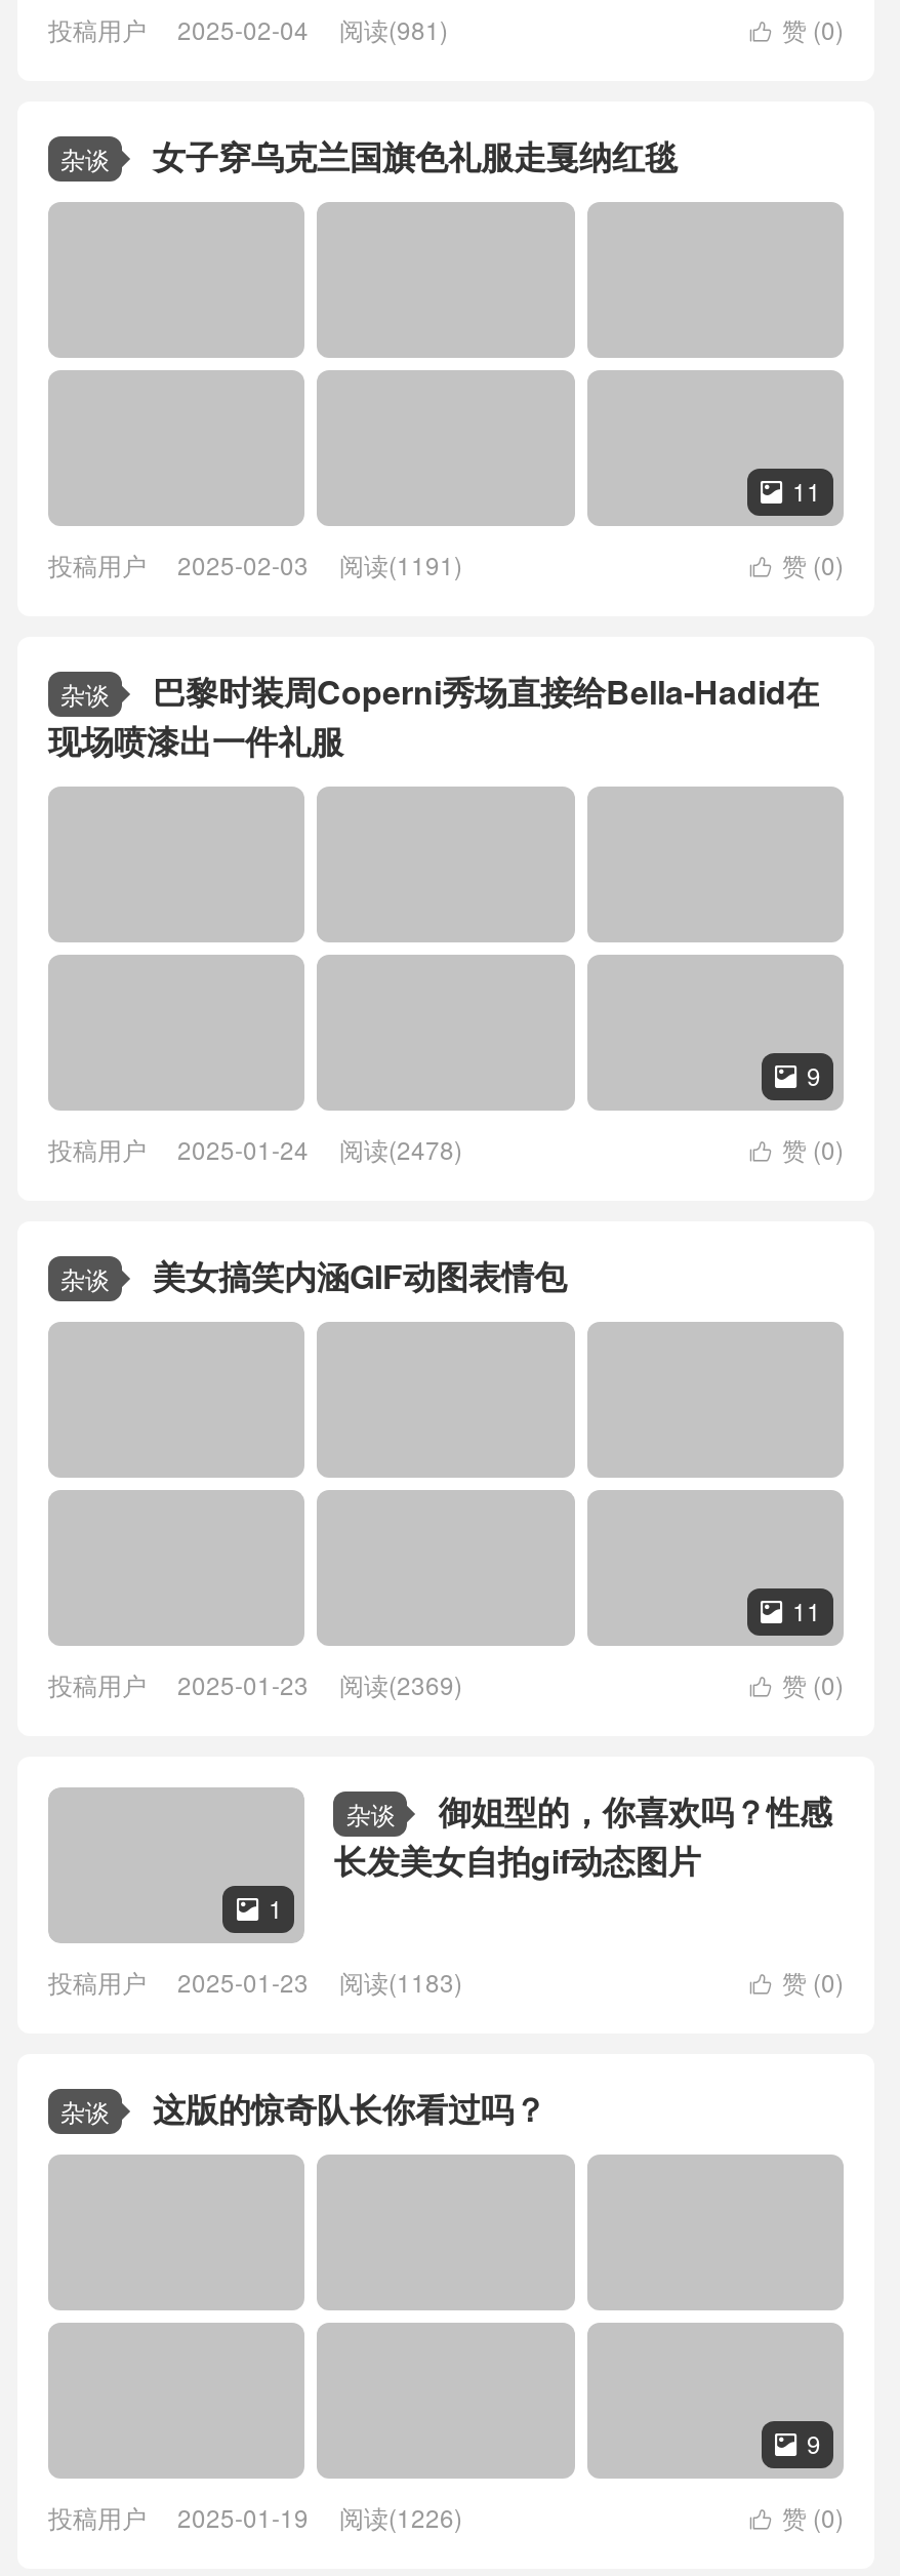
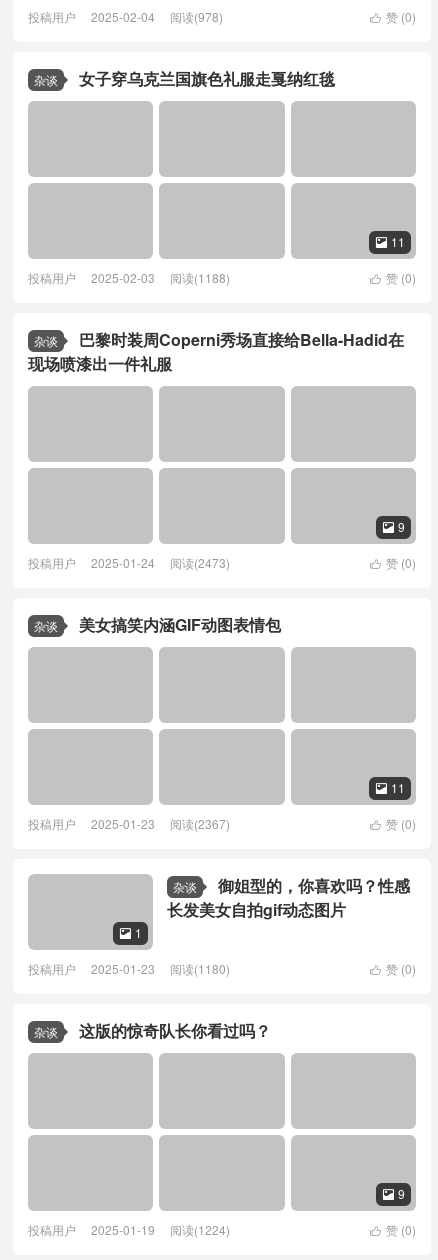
[48,12,448,47] 投稿用户 2025-02-04 阅读(981) -> [28,8,223,25] 投稿用户 2025-02-04 阅读(978)
[48,547,462,582] 投稿用户 2025-02-03 阅读(1191) -> [28,269,230,286] 投稿用户 2025-02-03 阅读(1188)
[48,1131,462,1166] 投稿用户 2025-01-24 阅读(2478) -> [28,554,230,571] 投稿用户 2025-01-24 阅读(2473)
[48,1666,462,1701] 投稿用户 2025-01-23 阅读(2369) -> [28,815,230,832] 投稿用户 2025-01-23 阅读(2367)
[48,1964,462,1998] 投稿用户 2025-01-23 阅读(1183) -> [28,960,230,977] 投稿用户 2025-01-23 阅读(1180)
[48,2498,462,2533] 投稿用户 2025-01-19 阅读(1226) -> [28,1221,230,1238] 投稿用户 2025-01-19 阅读(1224)

